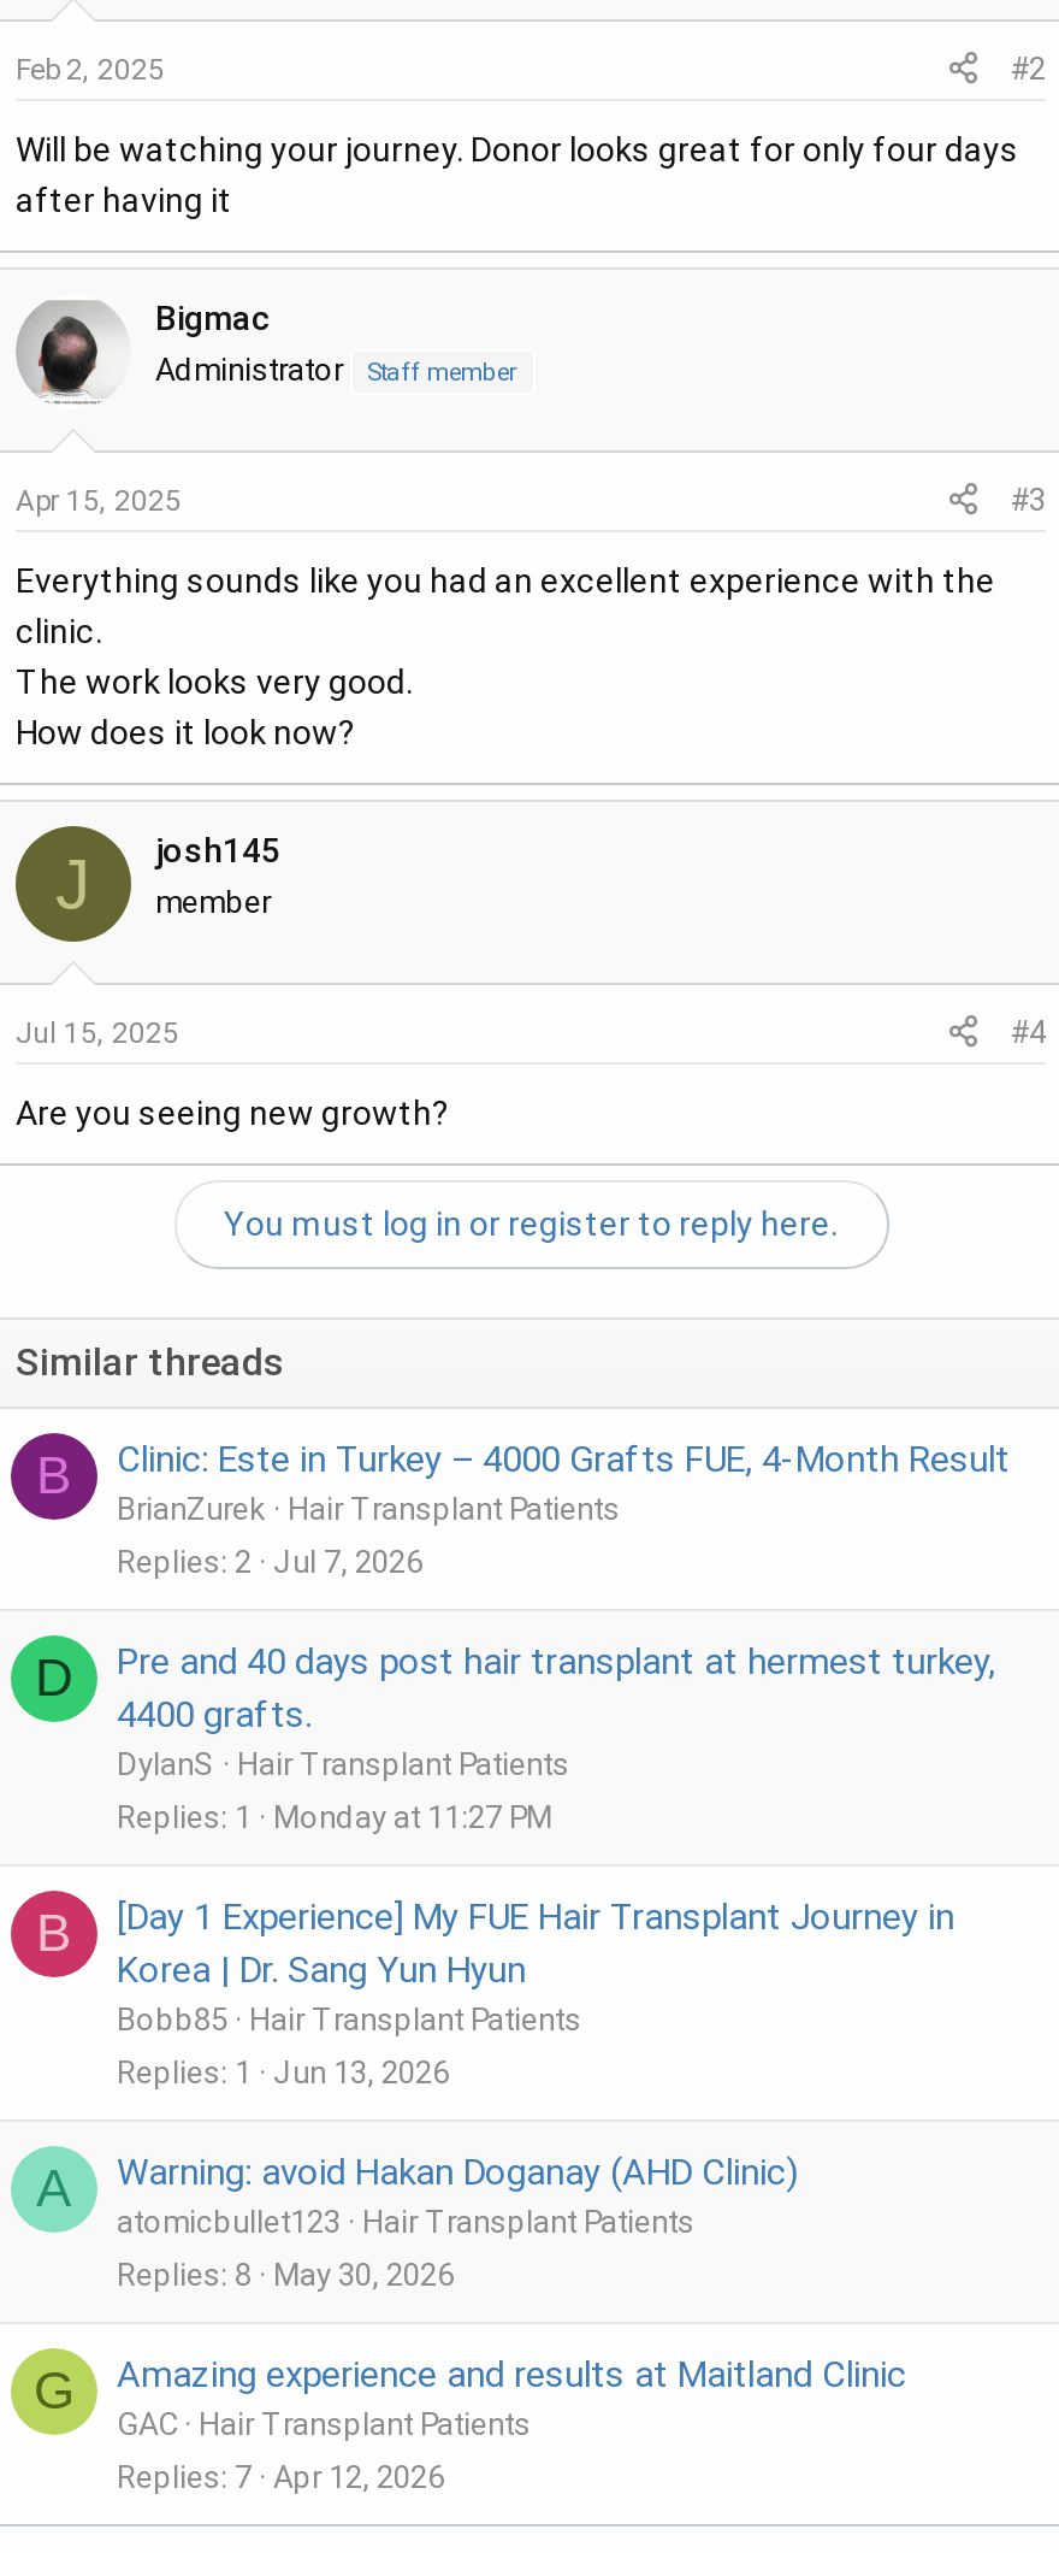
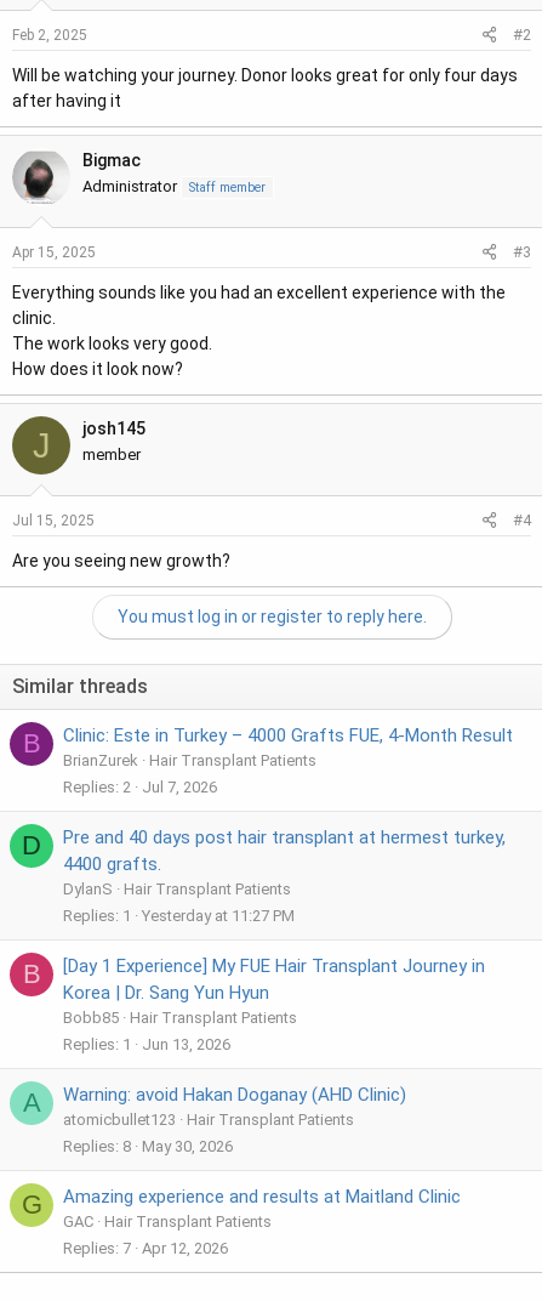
[117,1800,552,1836] Replies 1 Monday at 11:27 PM -> [63,907,295,925] Replies 1 Yesterday at 11:27 PM

